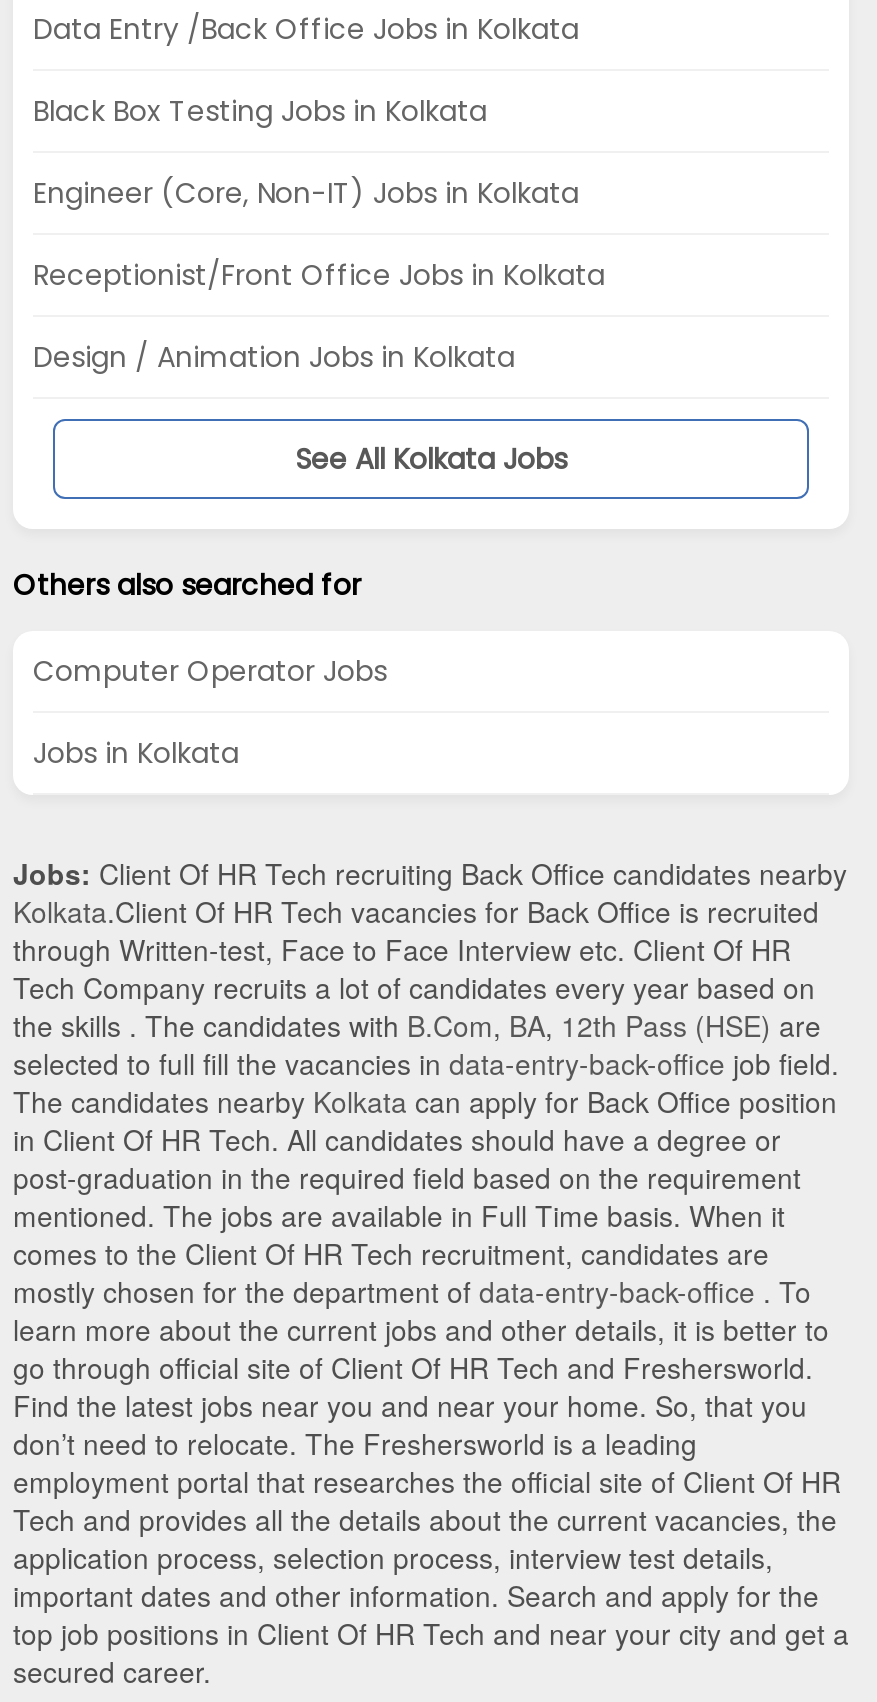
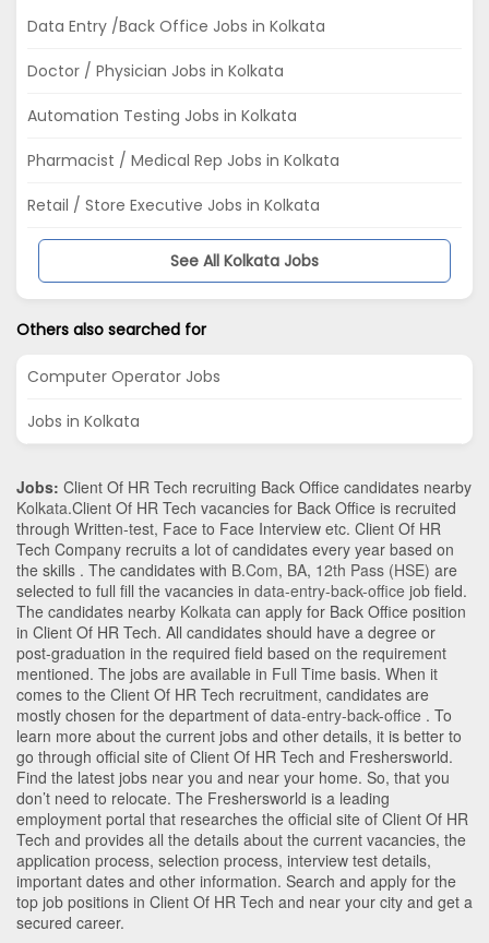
[33,92,487,132] Black Box Testing Jobs in Kolkata -> [27,60,284,82] Doctor / Physician Jobs in Kolkata
[33,174,579,214] Engineer (Core, Non-IT) Jobs in Kolkata -> [27,105,297,127] Automation Testing Jobs in Kolkata
[33,256,605,296] Receptionist/Front Office Jobs in Kolkata -> [27,150,339,172] Pharmacist / Medical Rep Jobs in Kolkata
[33,338,515,378] Design / Animation Jobs in Kolkata -> [27,195,320,217] Retail / Store Executive Jobs in Kolkata

